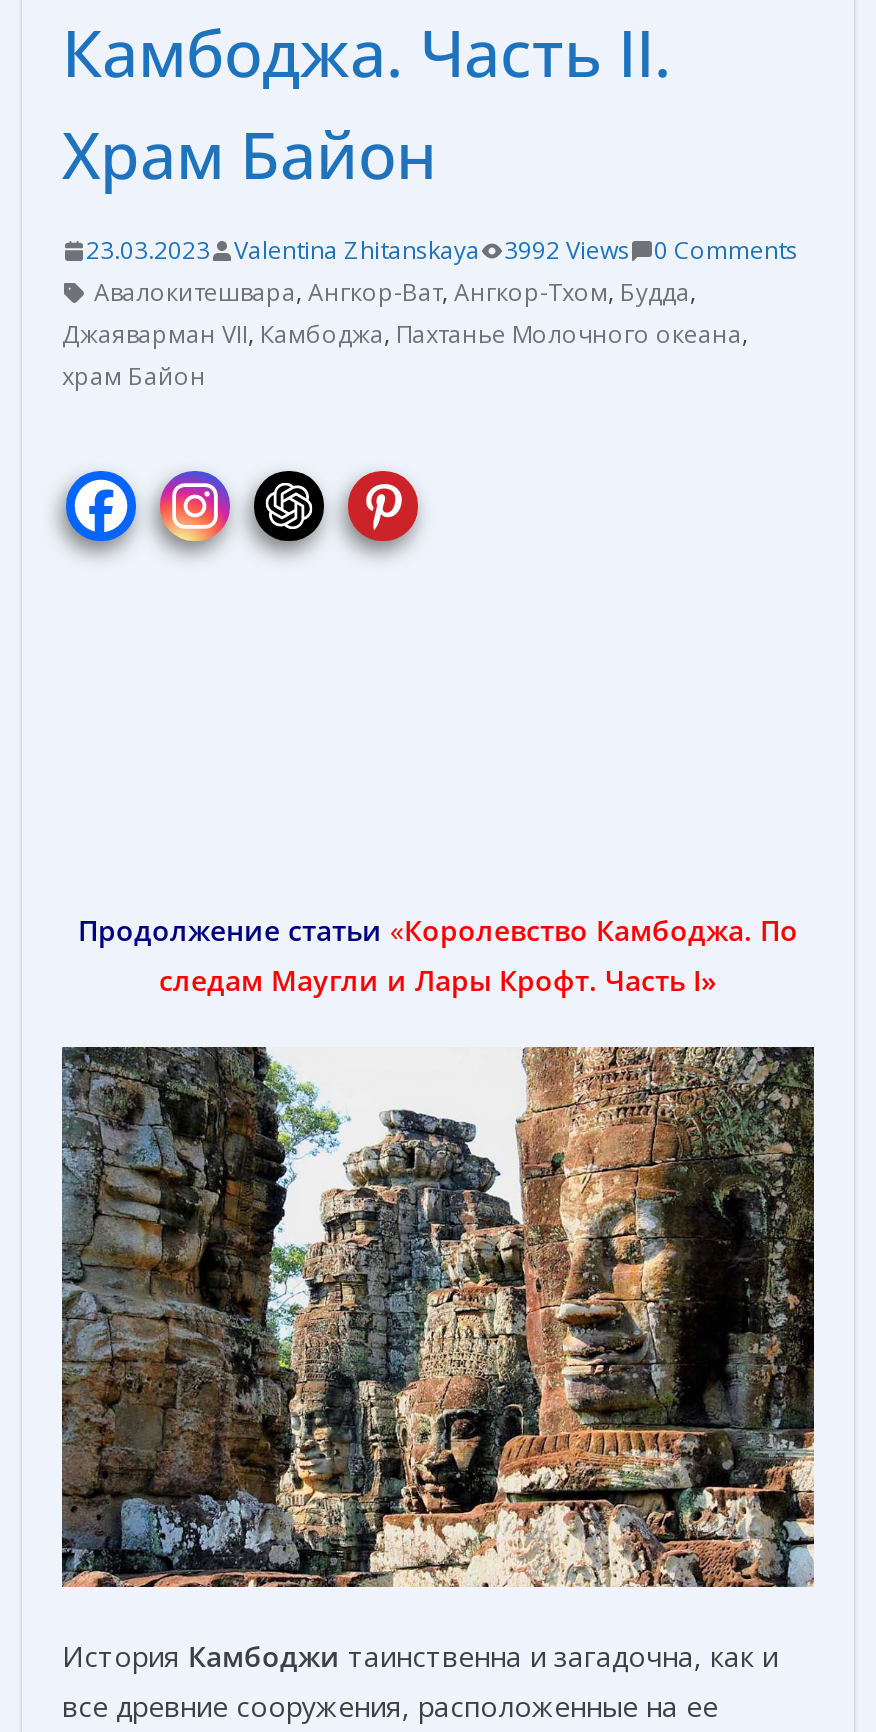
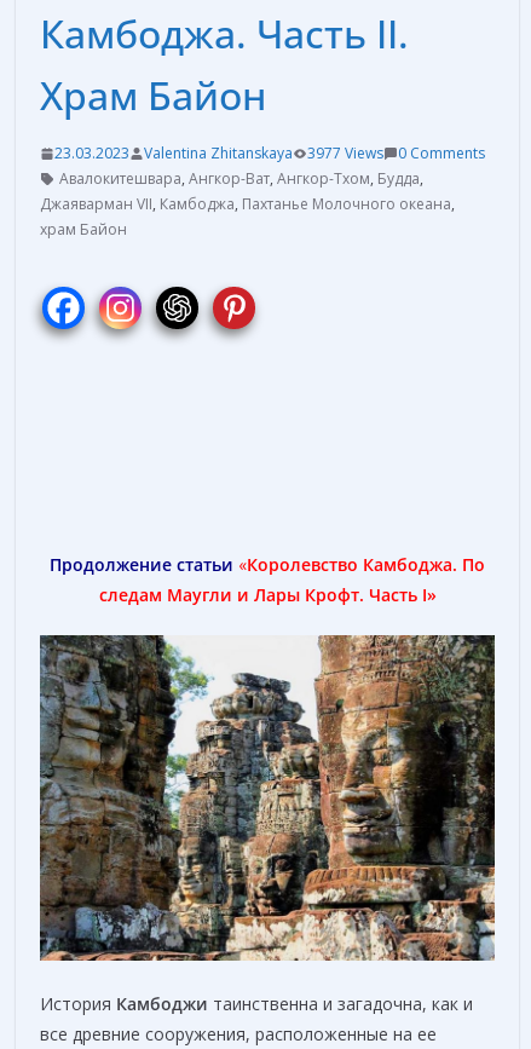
[86,234,798,268] 23.03.2023 Valentina Zhitanskaya 3992 Views 0 Comments -> [54,143,485,164] 23.03.2023 Valentina Zhitanskaya 3977 Views 0 Comments

